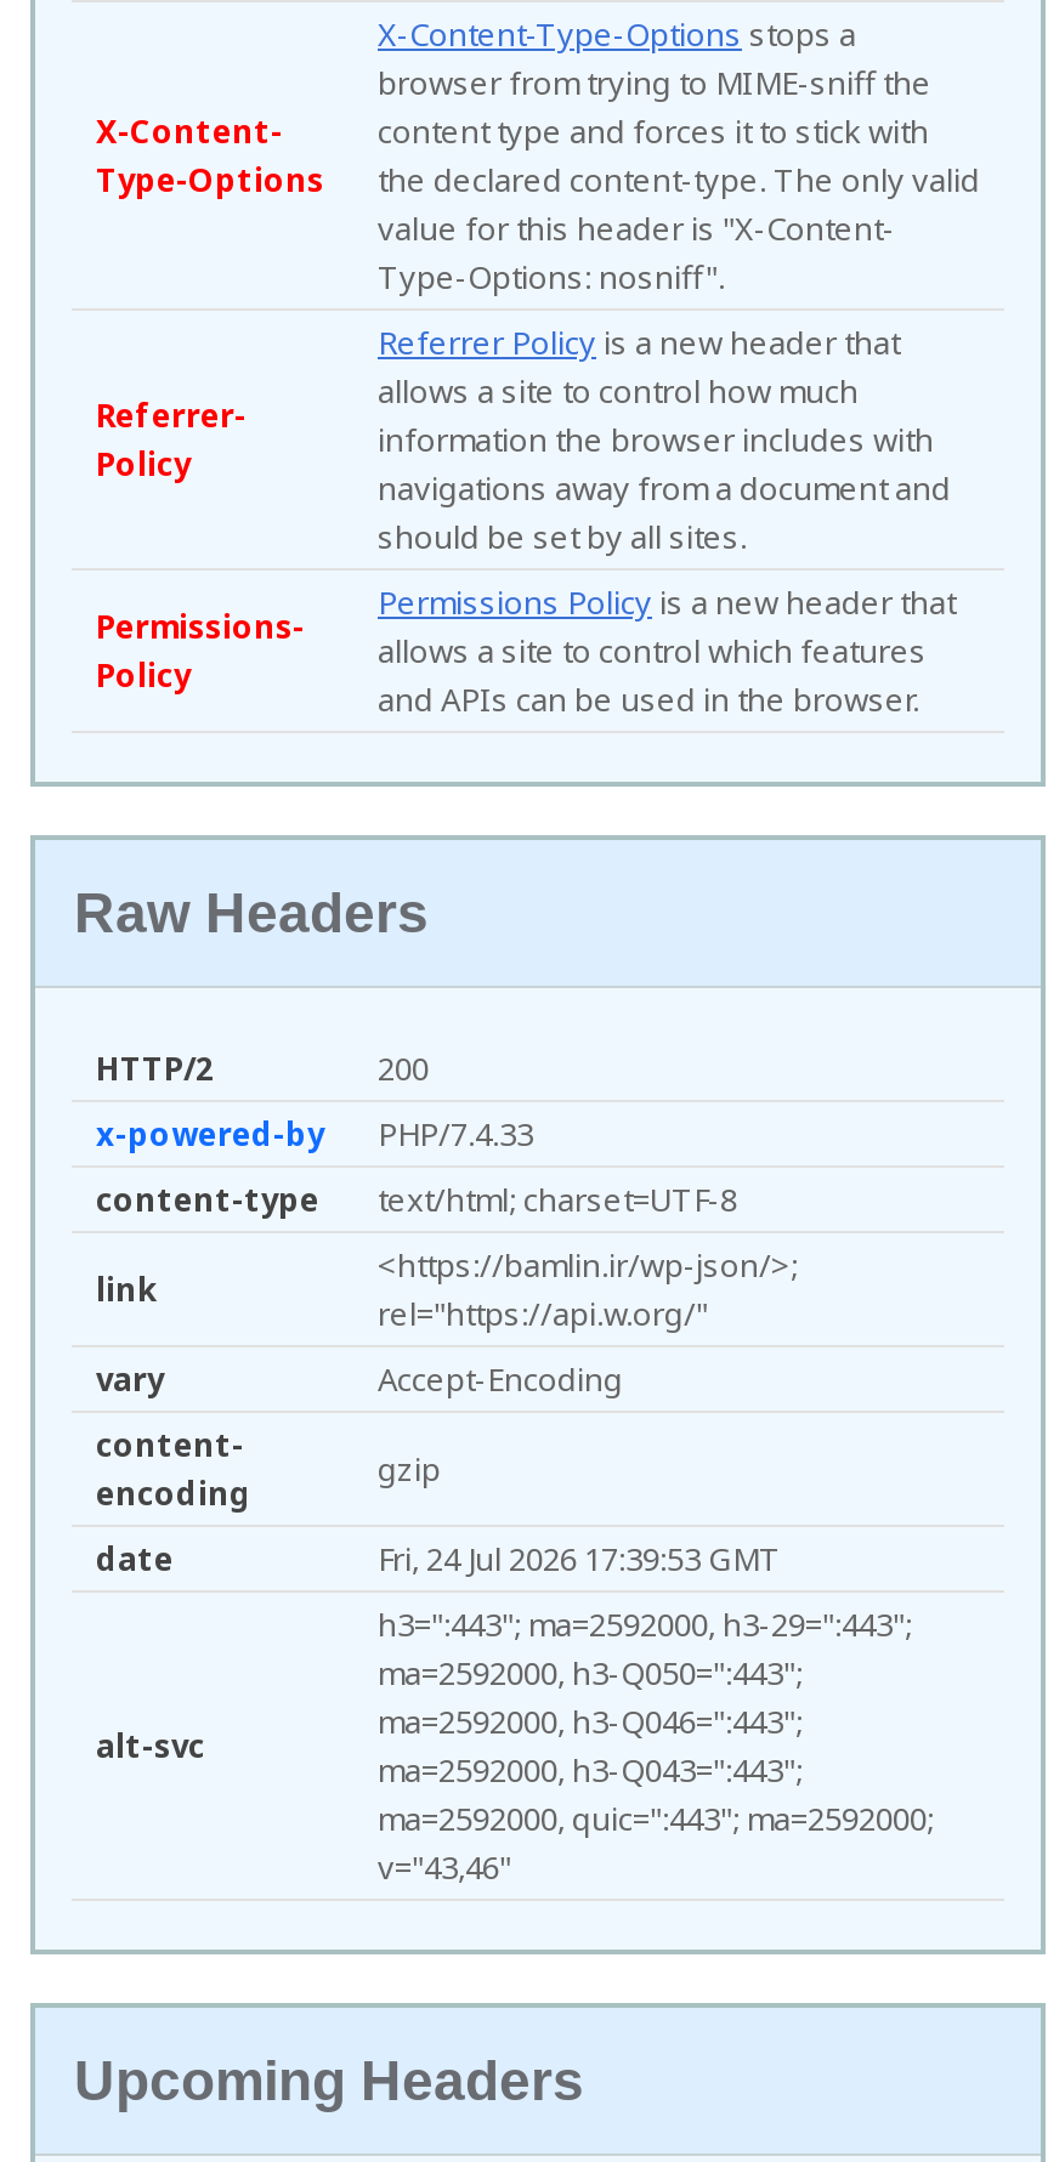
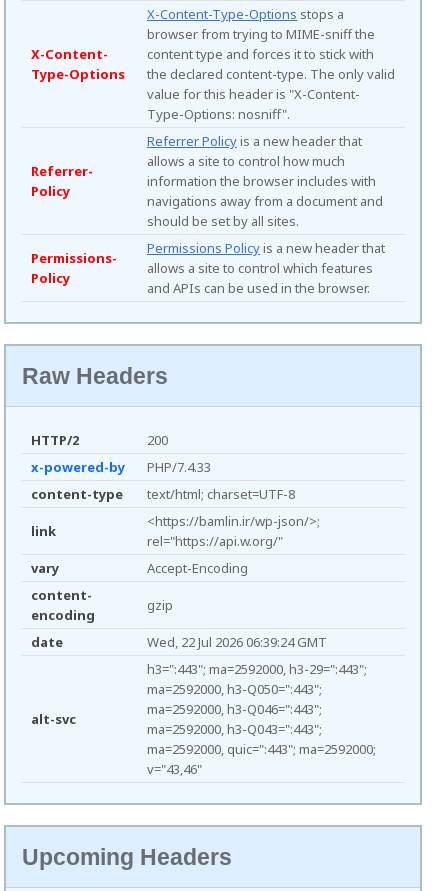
[378,1538,781,1582] Fri, 24 Jul 2026 17:39:53 GMT -> [147,633,327,651] Wed, 22 Jul 2026 06:39:24 GMT

